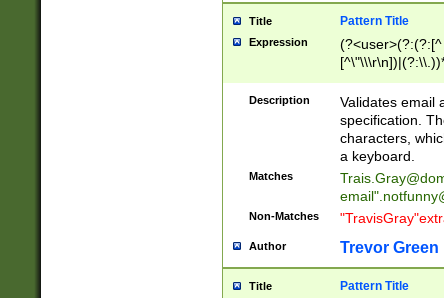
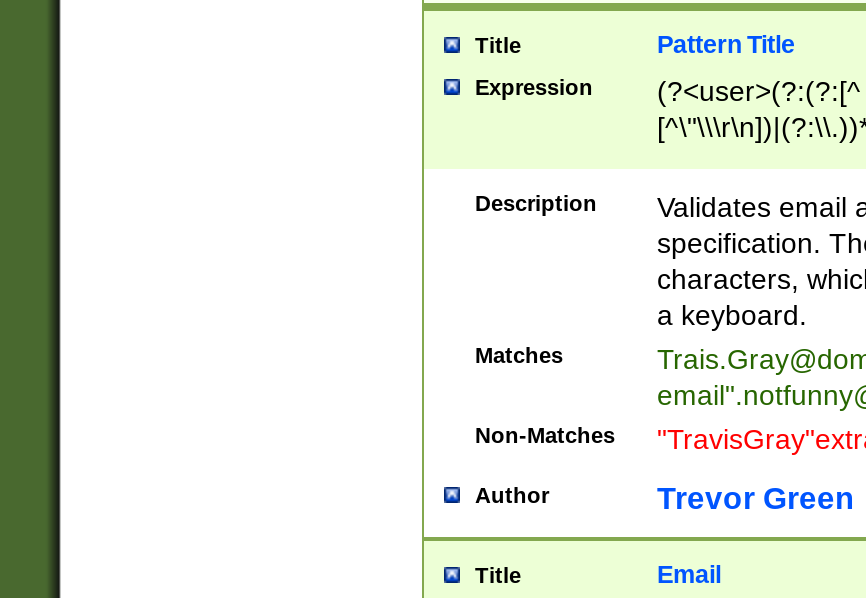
[339,279,408,293] Pattern Title -> [657,560,721,588] Email

